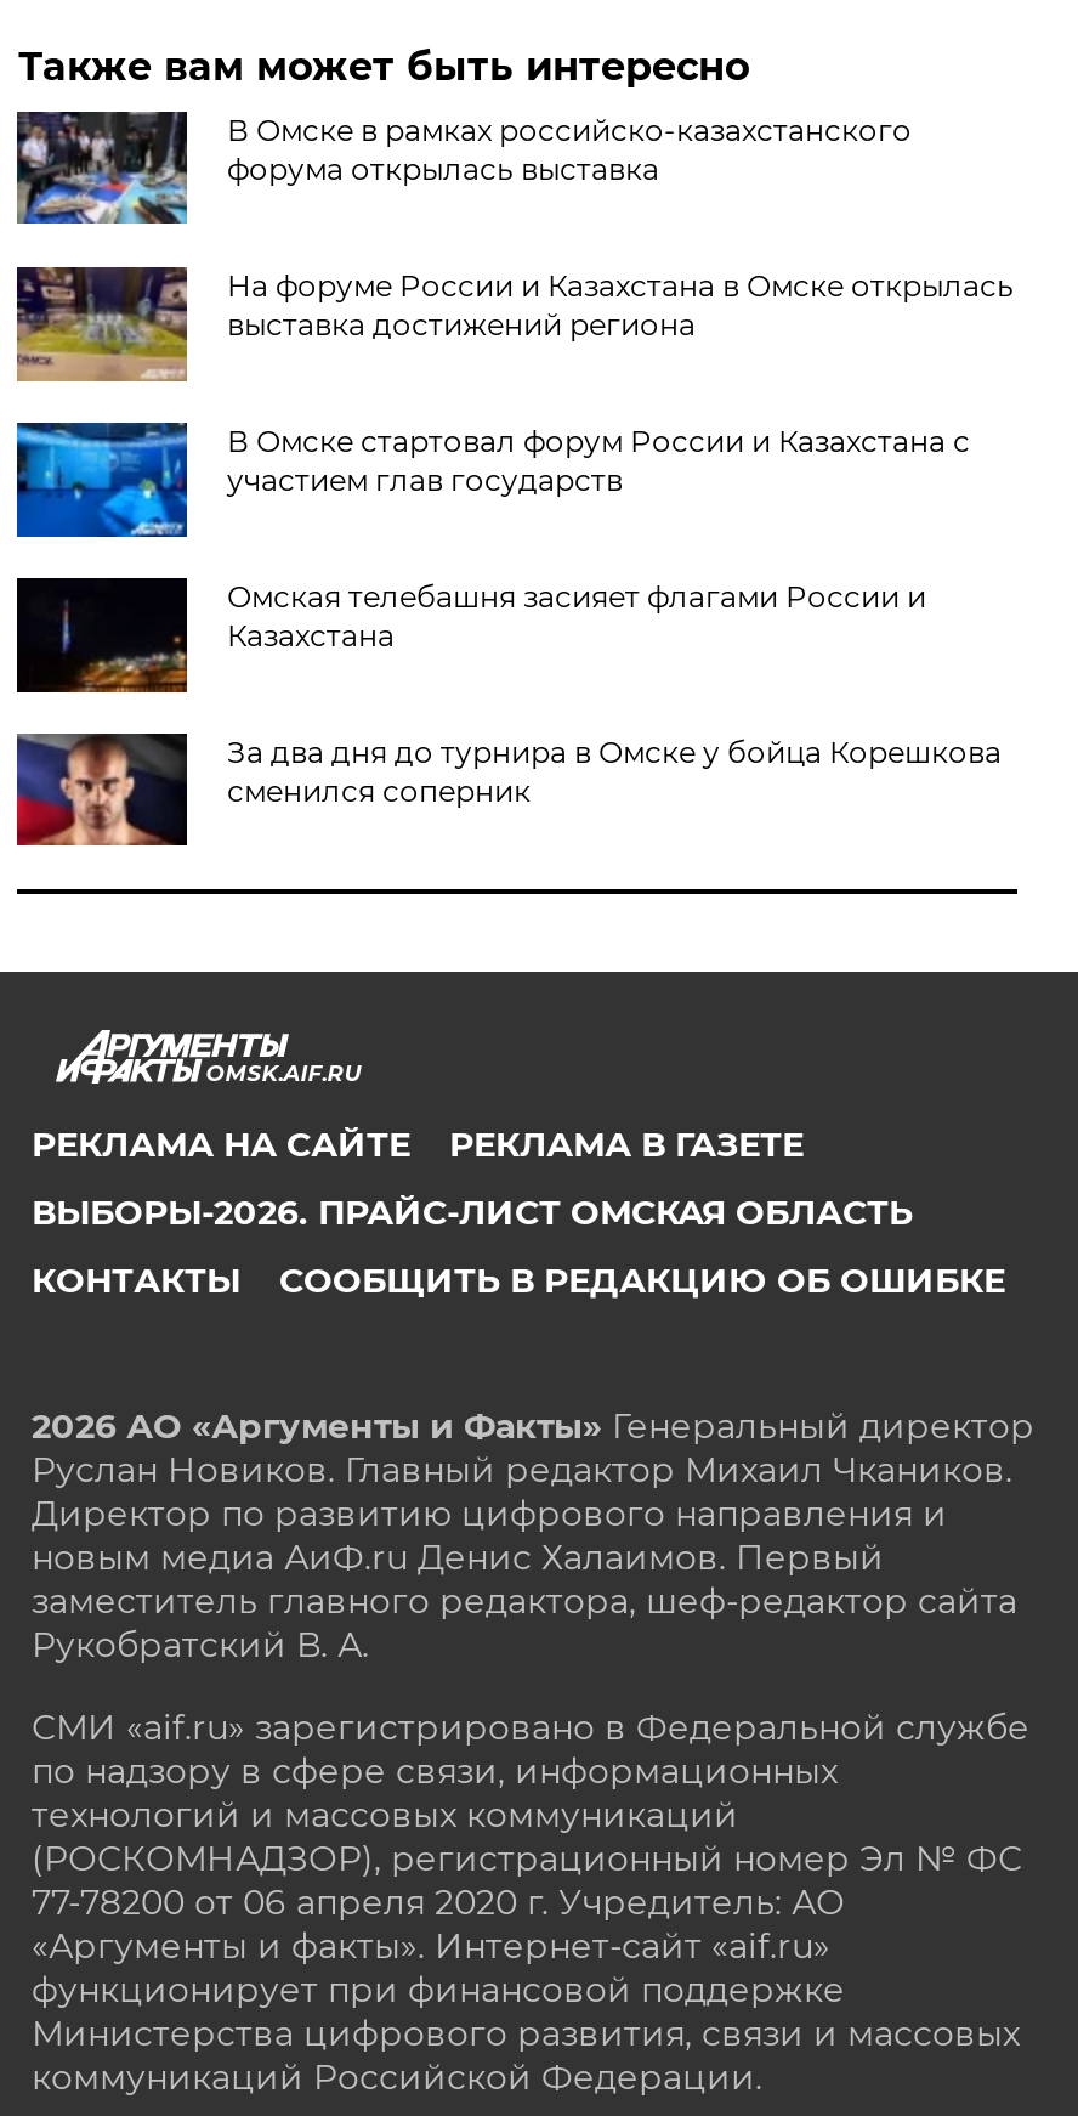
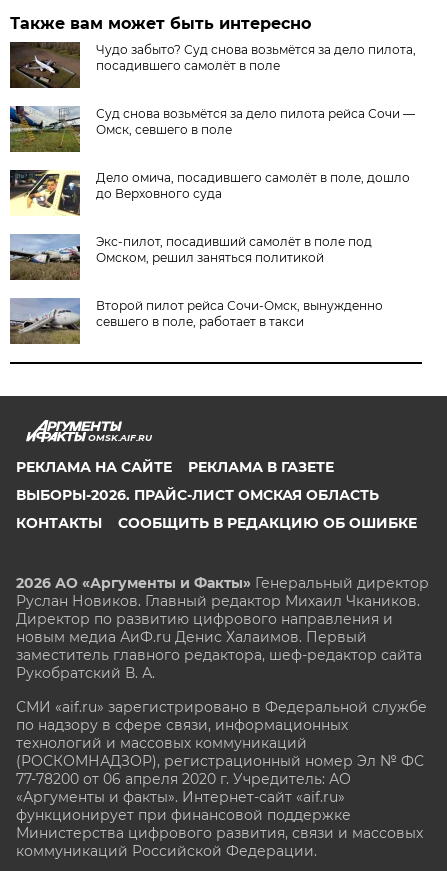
[17,112,911,226] [image] | В Омске в рамках российско-казахстанского | форума открылась выставка -> [9,42,416,89] [image] | Чудо забыто? Суд снова возьмётся за дело пилота, | посадившего самолёт в поле
[15,265,1013,384] [image] | На форуме России и Казахстана в Омске открылась | выставка достижений региона -> [9,105,415,153] [image] | Суд снова возьмётся за дело пилота рейса Сочи — | Омск, севшего в поле
[15,420,970,539] [image] | В Омске стартовал форум России и Казахстана с | участием глав государств -> [9,169,410,217] [image] | Дело омича, посадившего самолёт в поле, дошло | до Верховного суда
[15,576,926,692] [image] | Омская телебашня засияет флагами России и | Казахстана -> [9,233,372,280] [image] | Экс-пилот, посадивший самолёт в поле под | Омском, решил заняться политикой
[15,731,1001,848] [image] | За два дня до турнира в Омске у бойца Корешкова | сменился соперник -> [9,297,383,345] [image] | Второй пилот рейса Сочи-Омск, вынужденно | севшего в поле, работает в такси

